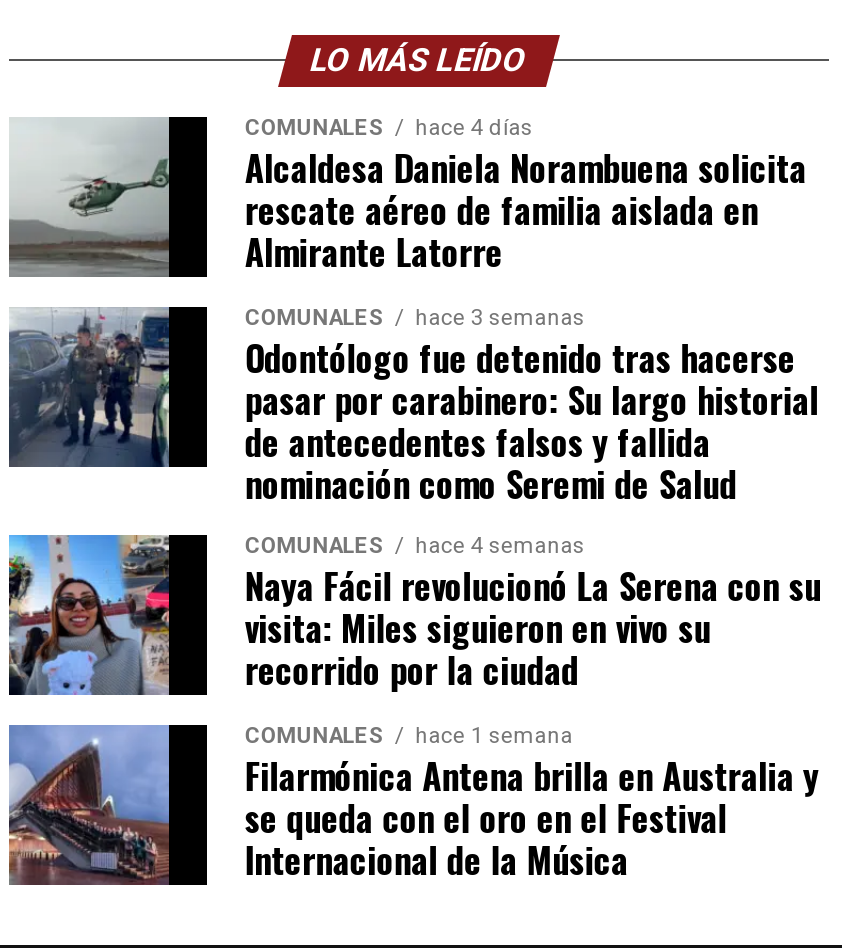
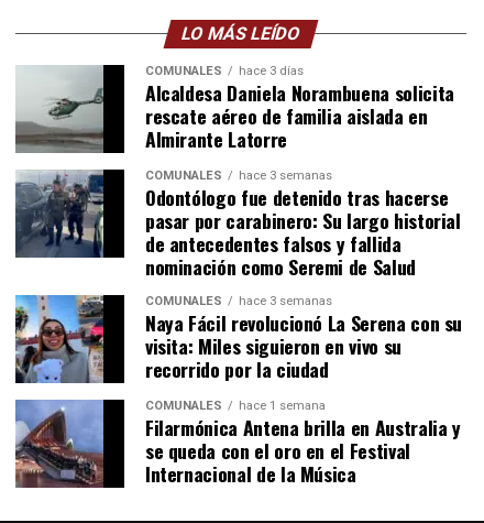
[245,116,533,142] COMUNALES hace 4 días -> [145,64,303,79] COMUNALES hace 3 días
[245,534,585,560] COMUNALES hace 4 semanas -> [145,294,332,309] COMUNALES hace 3 semanas

